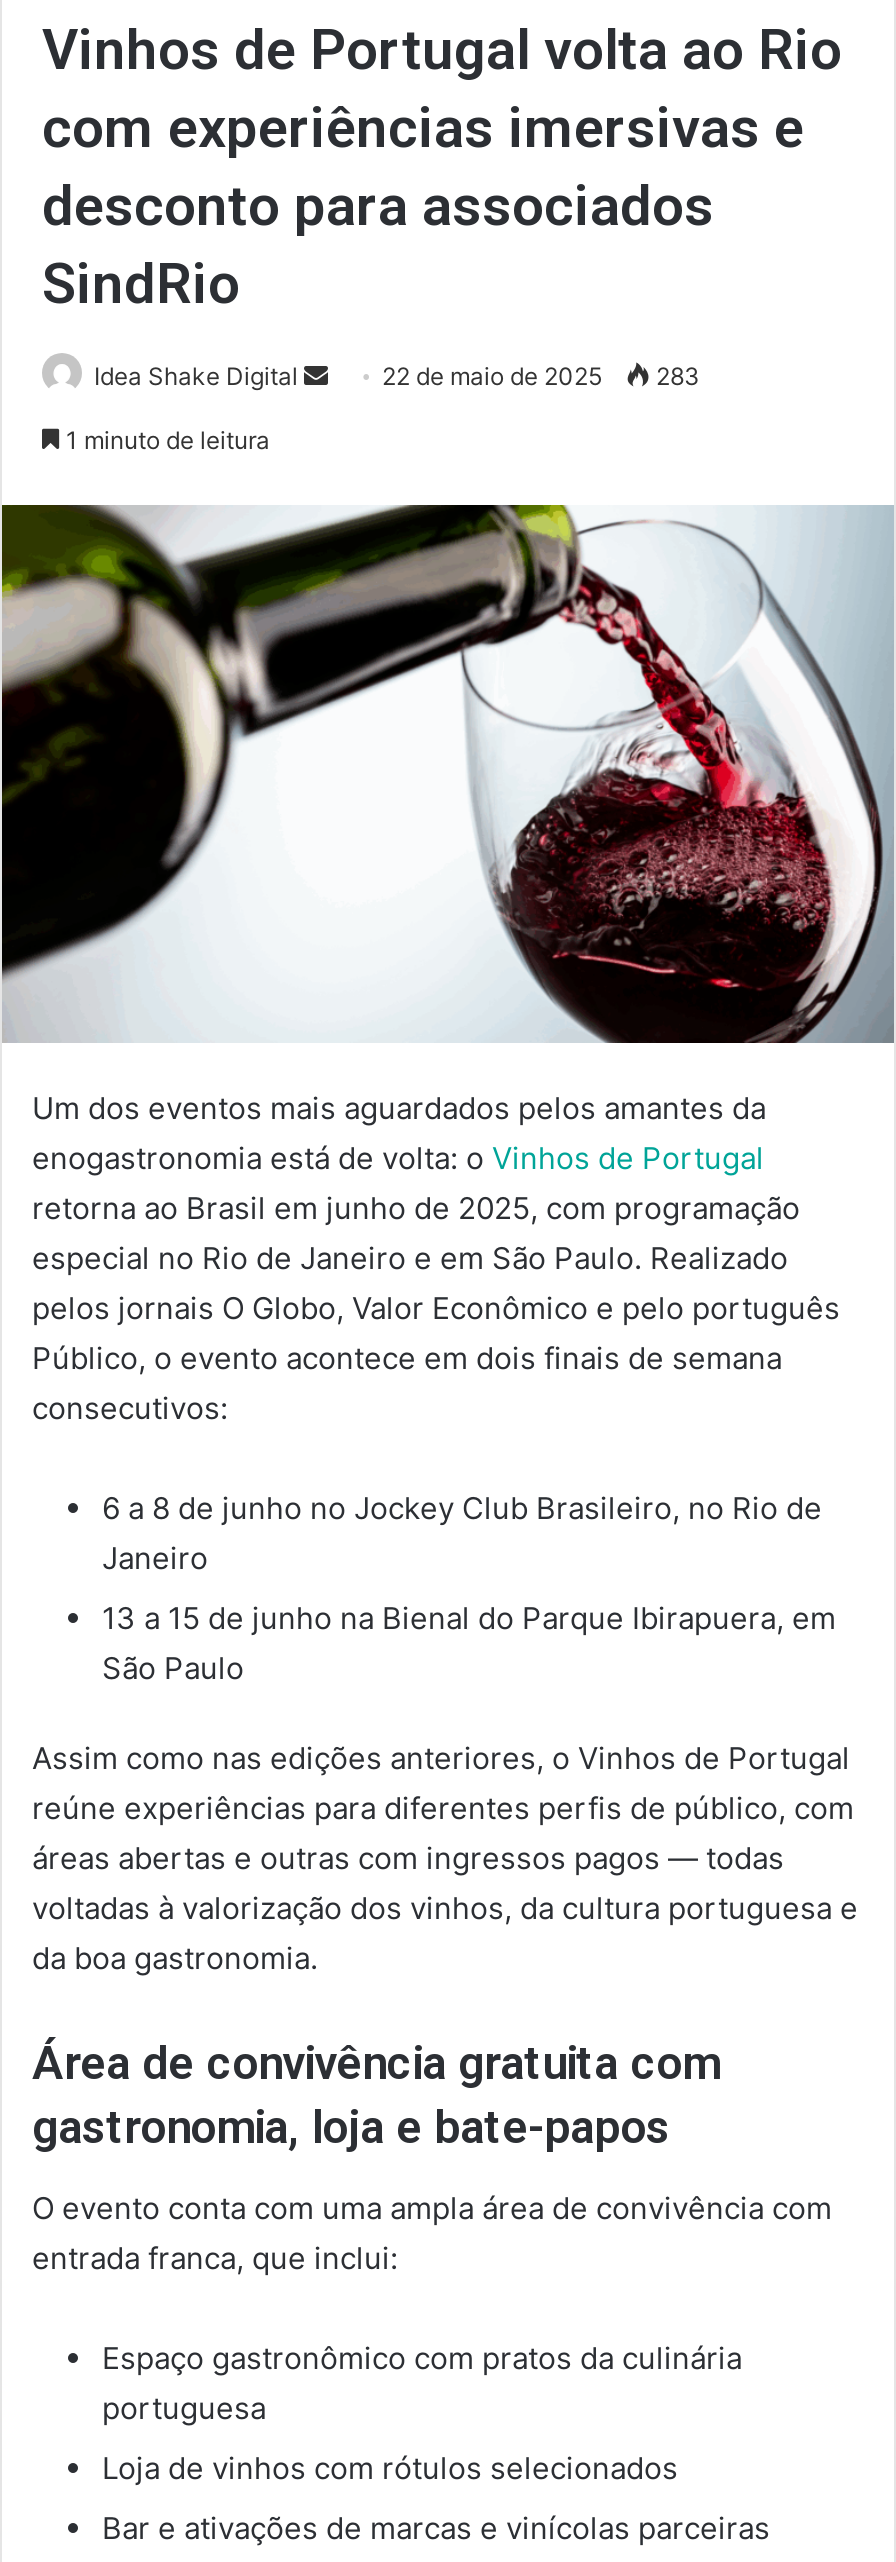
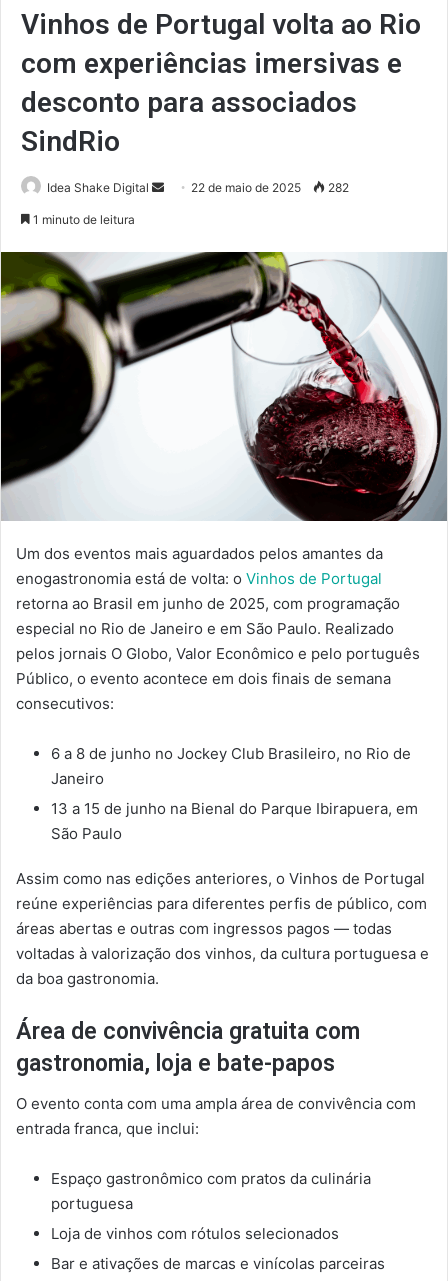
[650,361,700,391] 283 -> [325,180,349,195] 282

